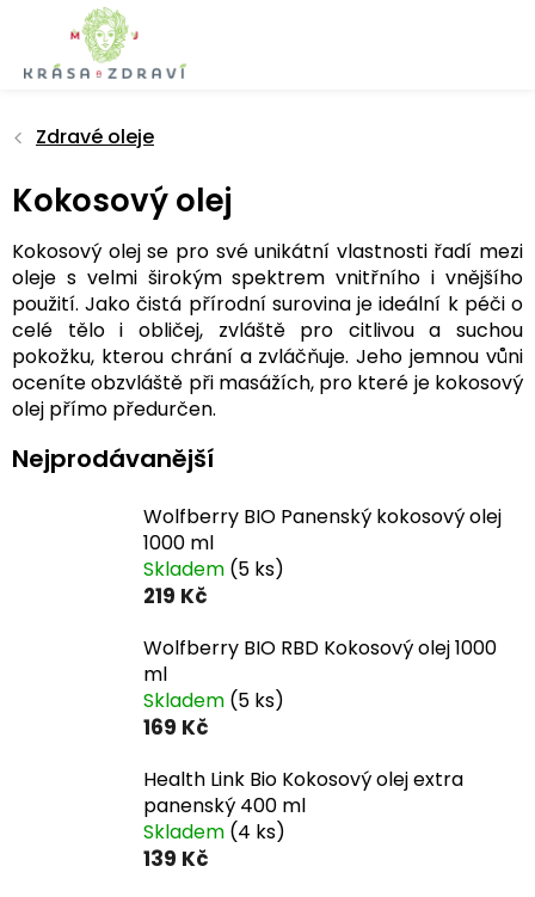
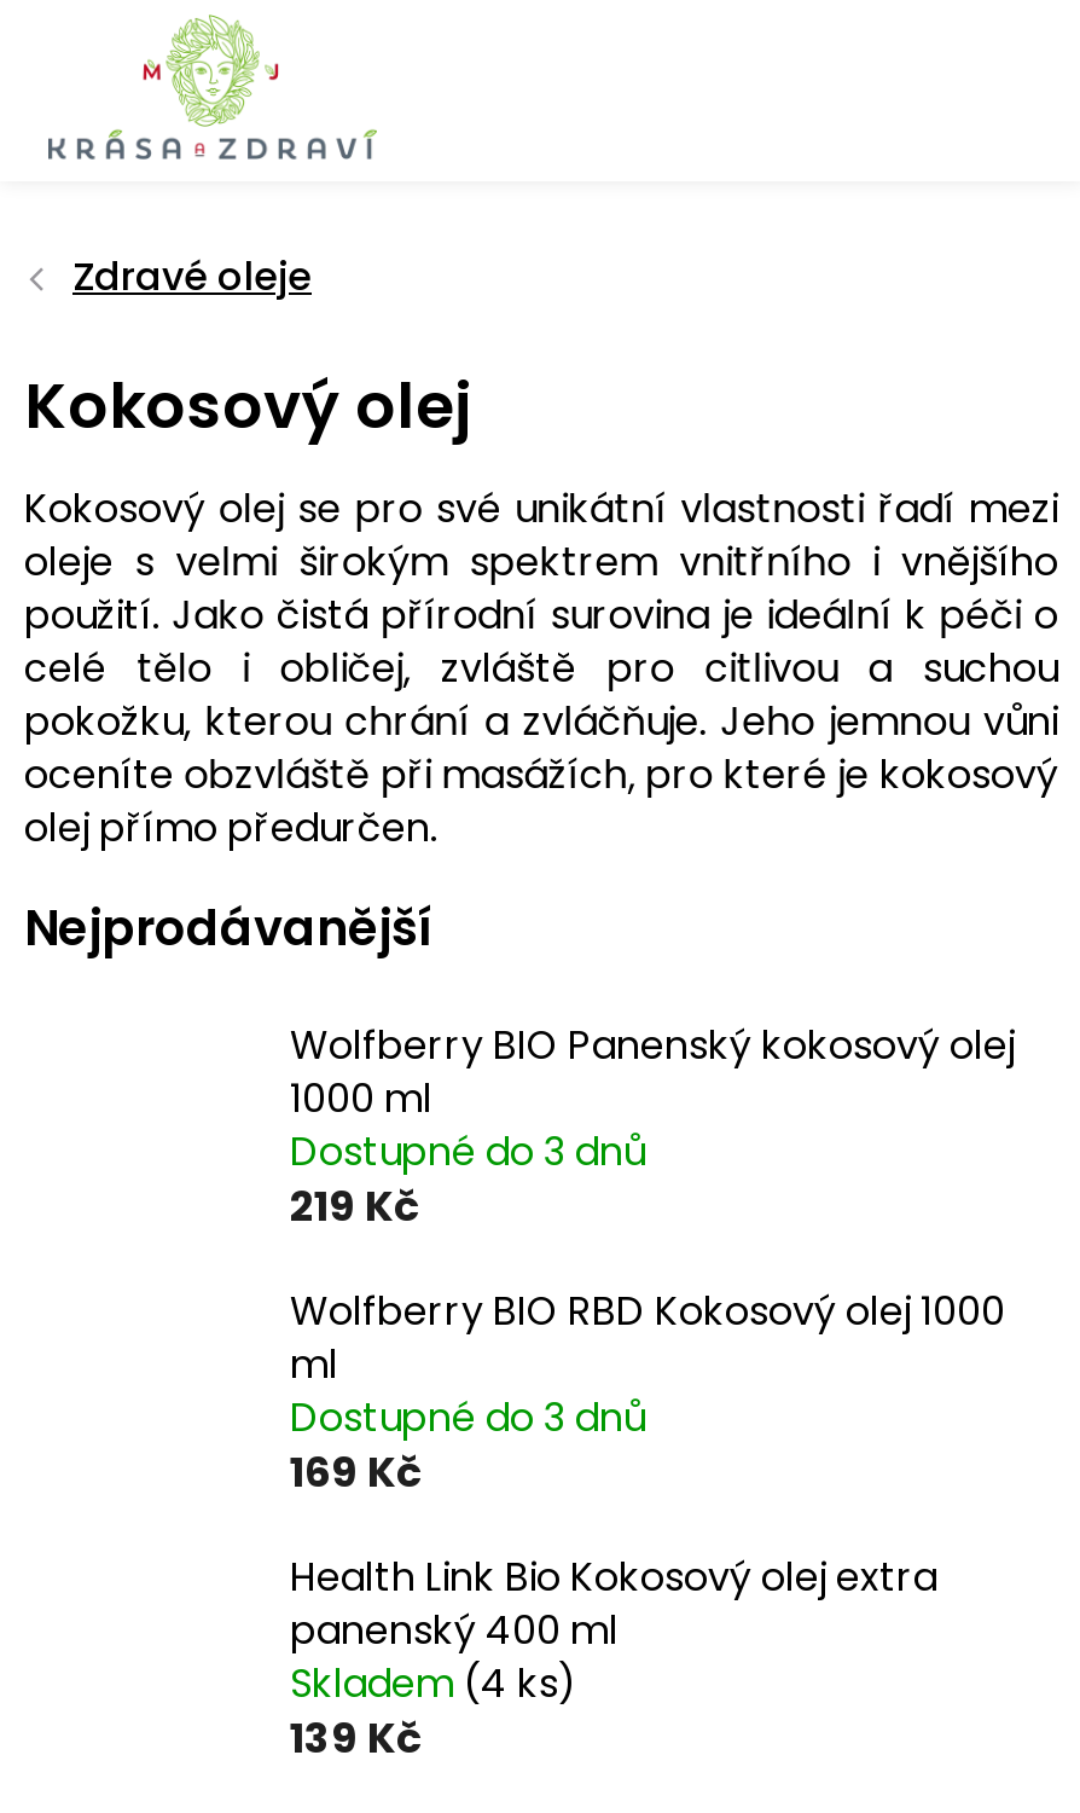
[143,555,284,583] Skladem (5 ks) -> [290,1124,645,1179] Dostupné do 3 dnů
[143,687,284,714] Skladem (5 ks) -> [290,1390,645,1445] Dostupné do 3 dnů

